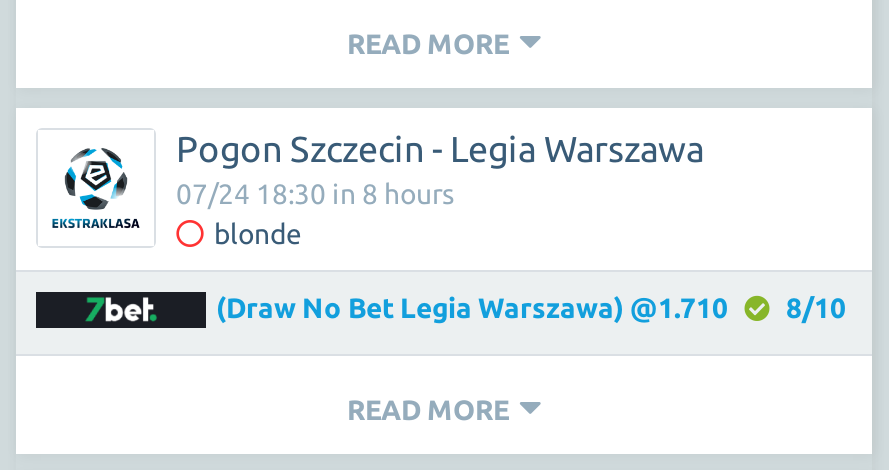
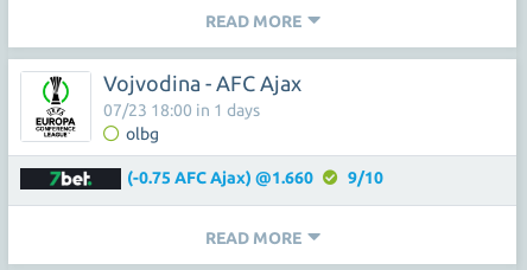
[50,128,704,240] [image] | Pogon Szczecin - Legia Warszawa -> [30,71,301,139] [image] | Vojvodina - AFC Ajax
[176,178,454,210] 07/24 18:30 in 8 hours -> [103,101,260,120] 07/23 18:00 in 1 days
[214,218,302,250] blonde -> [126,124,159,143] olbg
[216,292,846,324] (Draw No Bet Legia Warszawa) @1.710 | 8/10 -> [127,168,383,187] (-0.75 AFC Ajax) @1.660 | 9/10

